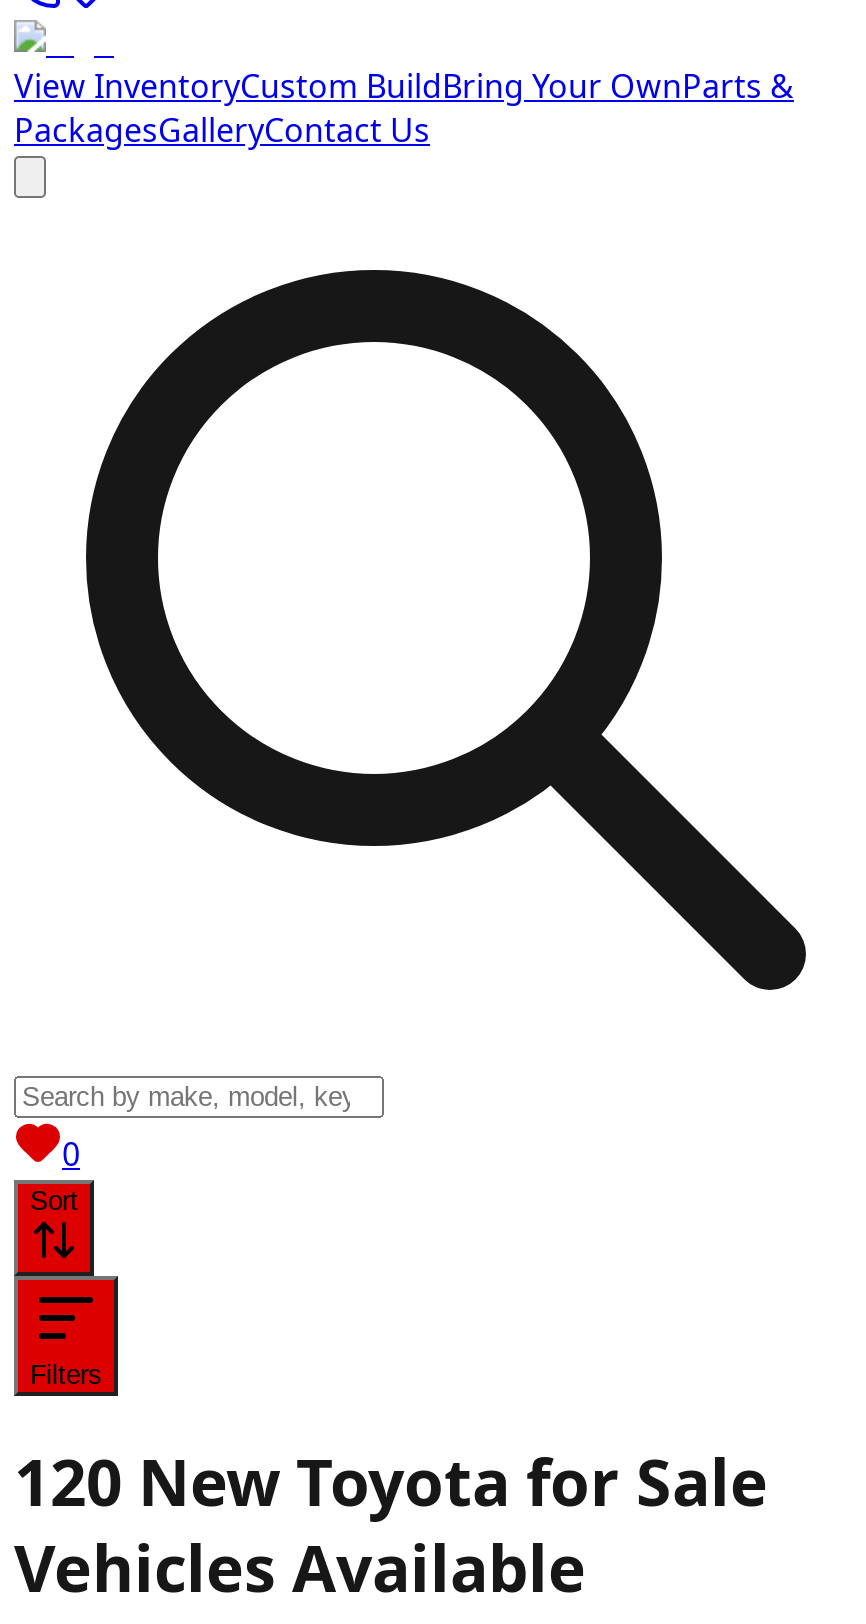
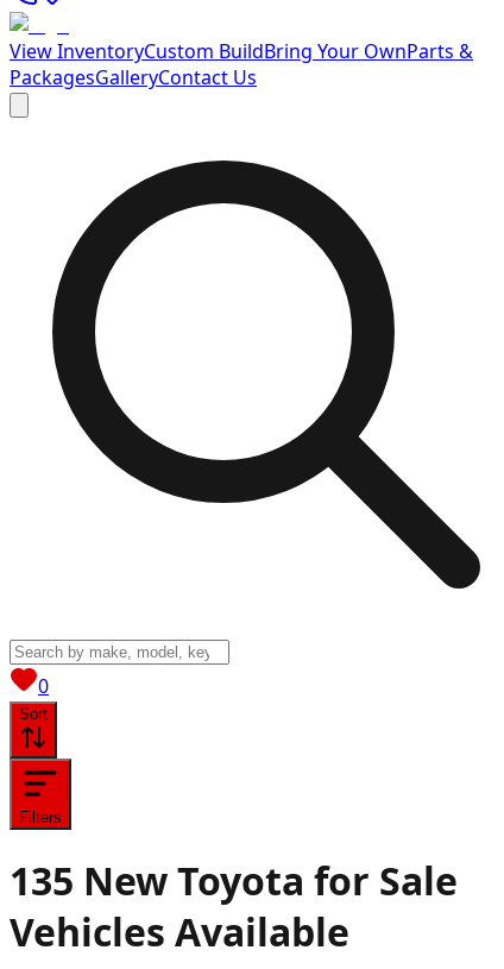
[14,1439,768,1525] 120 New Toyota for Sale -> [10,855,458,906] 135 New Toyota for Sale

